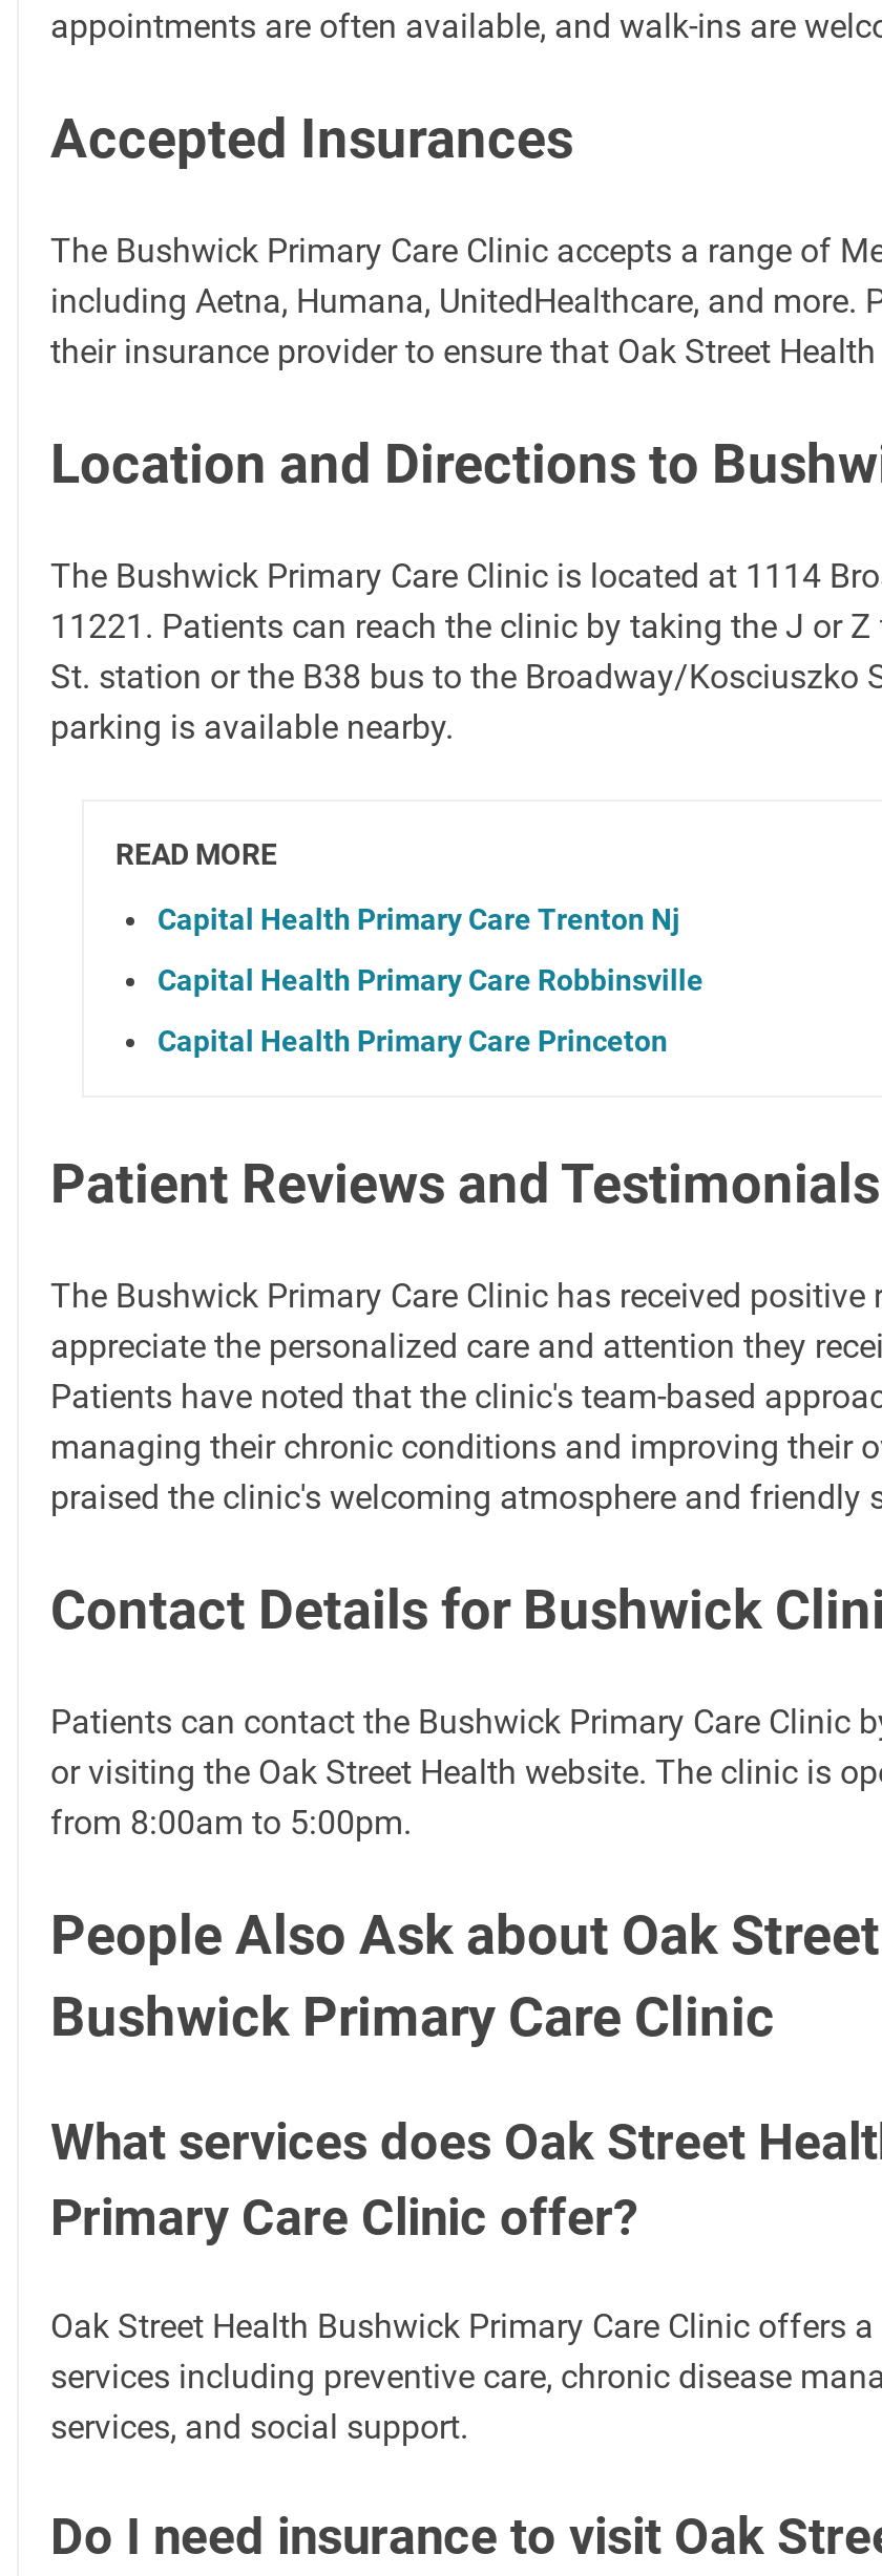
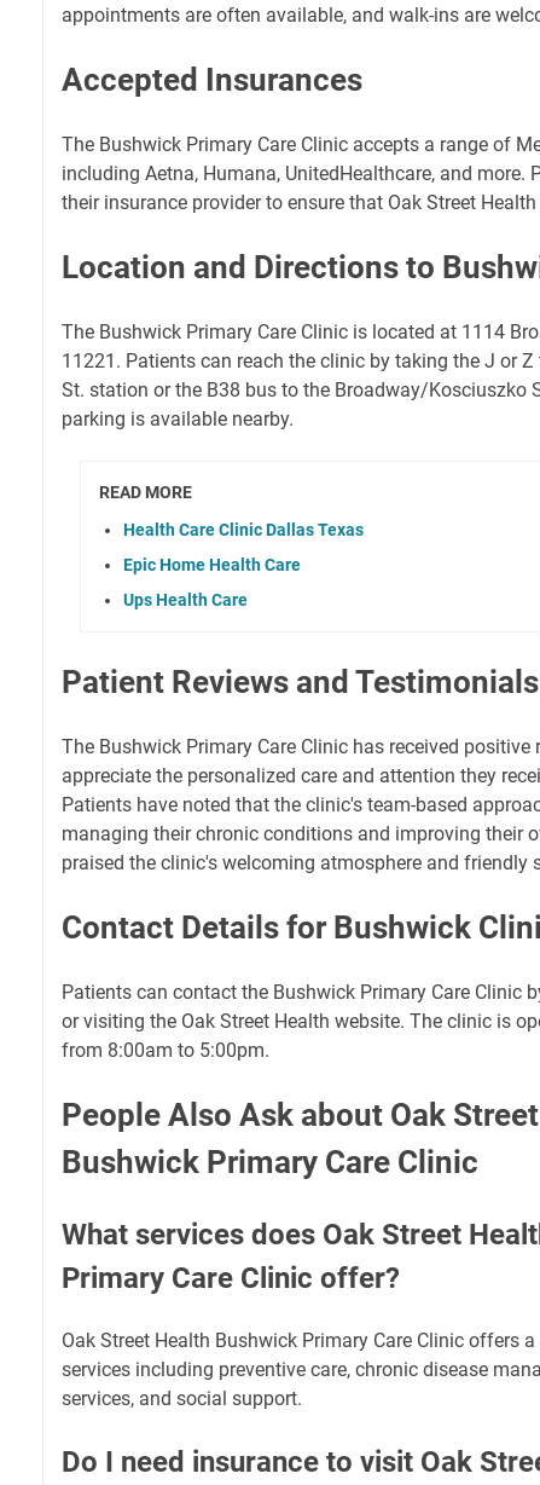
[157,902,680,935] Capital Health Primary Care Trenton Nj -> [123,520,364,539] Health Care Clinic Dallas Texas
[157,962,703,996] Capital Health Primary Care Robbinsville -> [123,555,301,574] Epic Home Health Care
[157,1023,668,1057] Capital Health Primary Care Princeton -> [123,590,248,609] Ups Health Care

